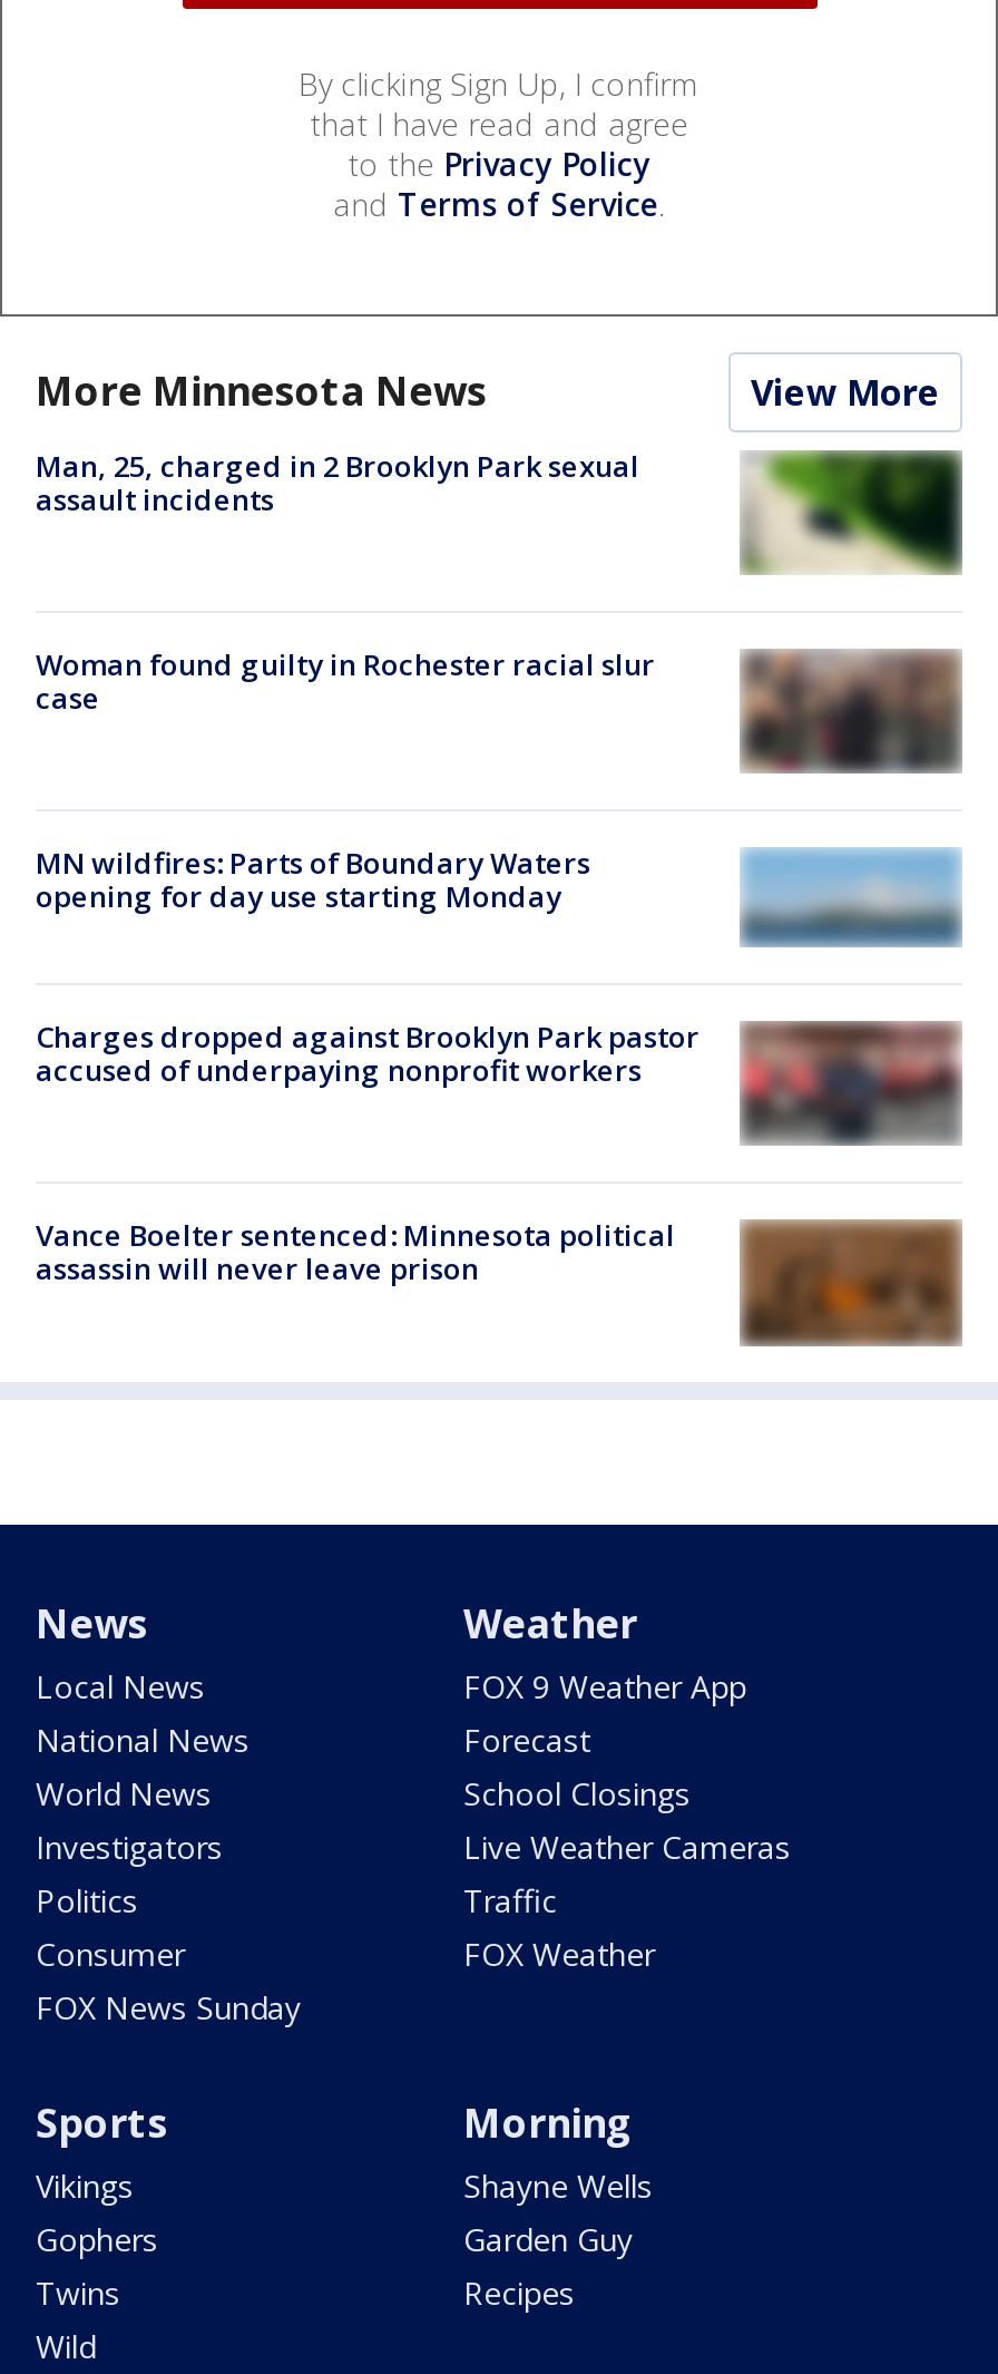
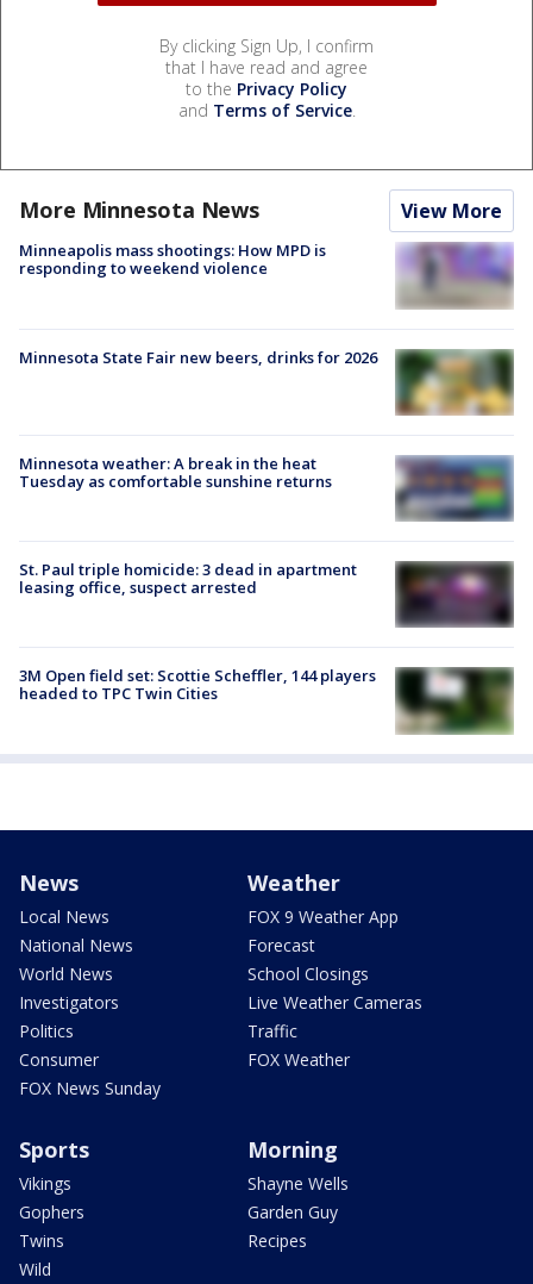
[36,444,639,518] Man, 25, charged in 2 Brooklyn Park sexual | assault incidents -> [19,240,326,279] Minneapolis mass shootings: How MPD is | responding to weekend violence
[742,450,962,573] [image] -> [400,242,513,308] [image]
[36,643,962,774] [image] | Woman found guilty in Rochester racial slur | case -> [19,346,514,416] [image] | Minnesota State Fair new beers, drinks for 2026
[36,842,590,916] MN wildfires: Parts of Boundary Waters | opening for day use starting Monday -> [19,452,332,492] Minnesota weather: A break in the heat | Tuesday as comfortable sunshine returns
[744,852,958,947] [image] -> [396,456,513,521] [image]
[36,1016,962,1141] [image] | Charges dropped against Brooklyn Park pastor | accused of underpaying nonprofit workers -> [19,559,513,627] [image] | St. Paul triple homicide: 3 dead in apartment | leasing office, suspect arrested
[36,1215,962,1344] [image] | Vance Boelter sentenced: Minnesota political | assassin will never leave prison -> [19,665,514,735] [image] | 3M Open field set: Scottie Scheffler, 144 players | headed to TPC Twin Cities

